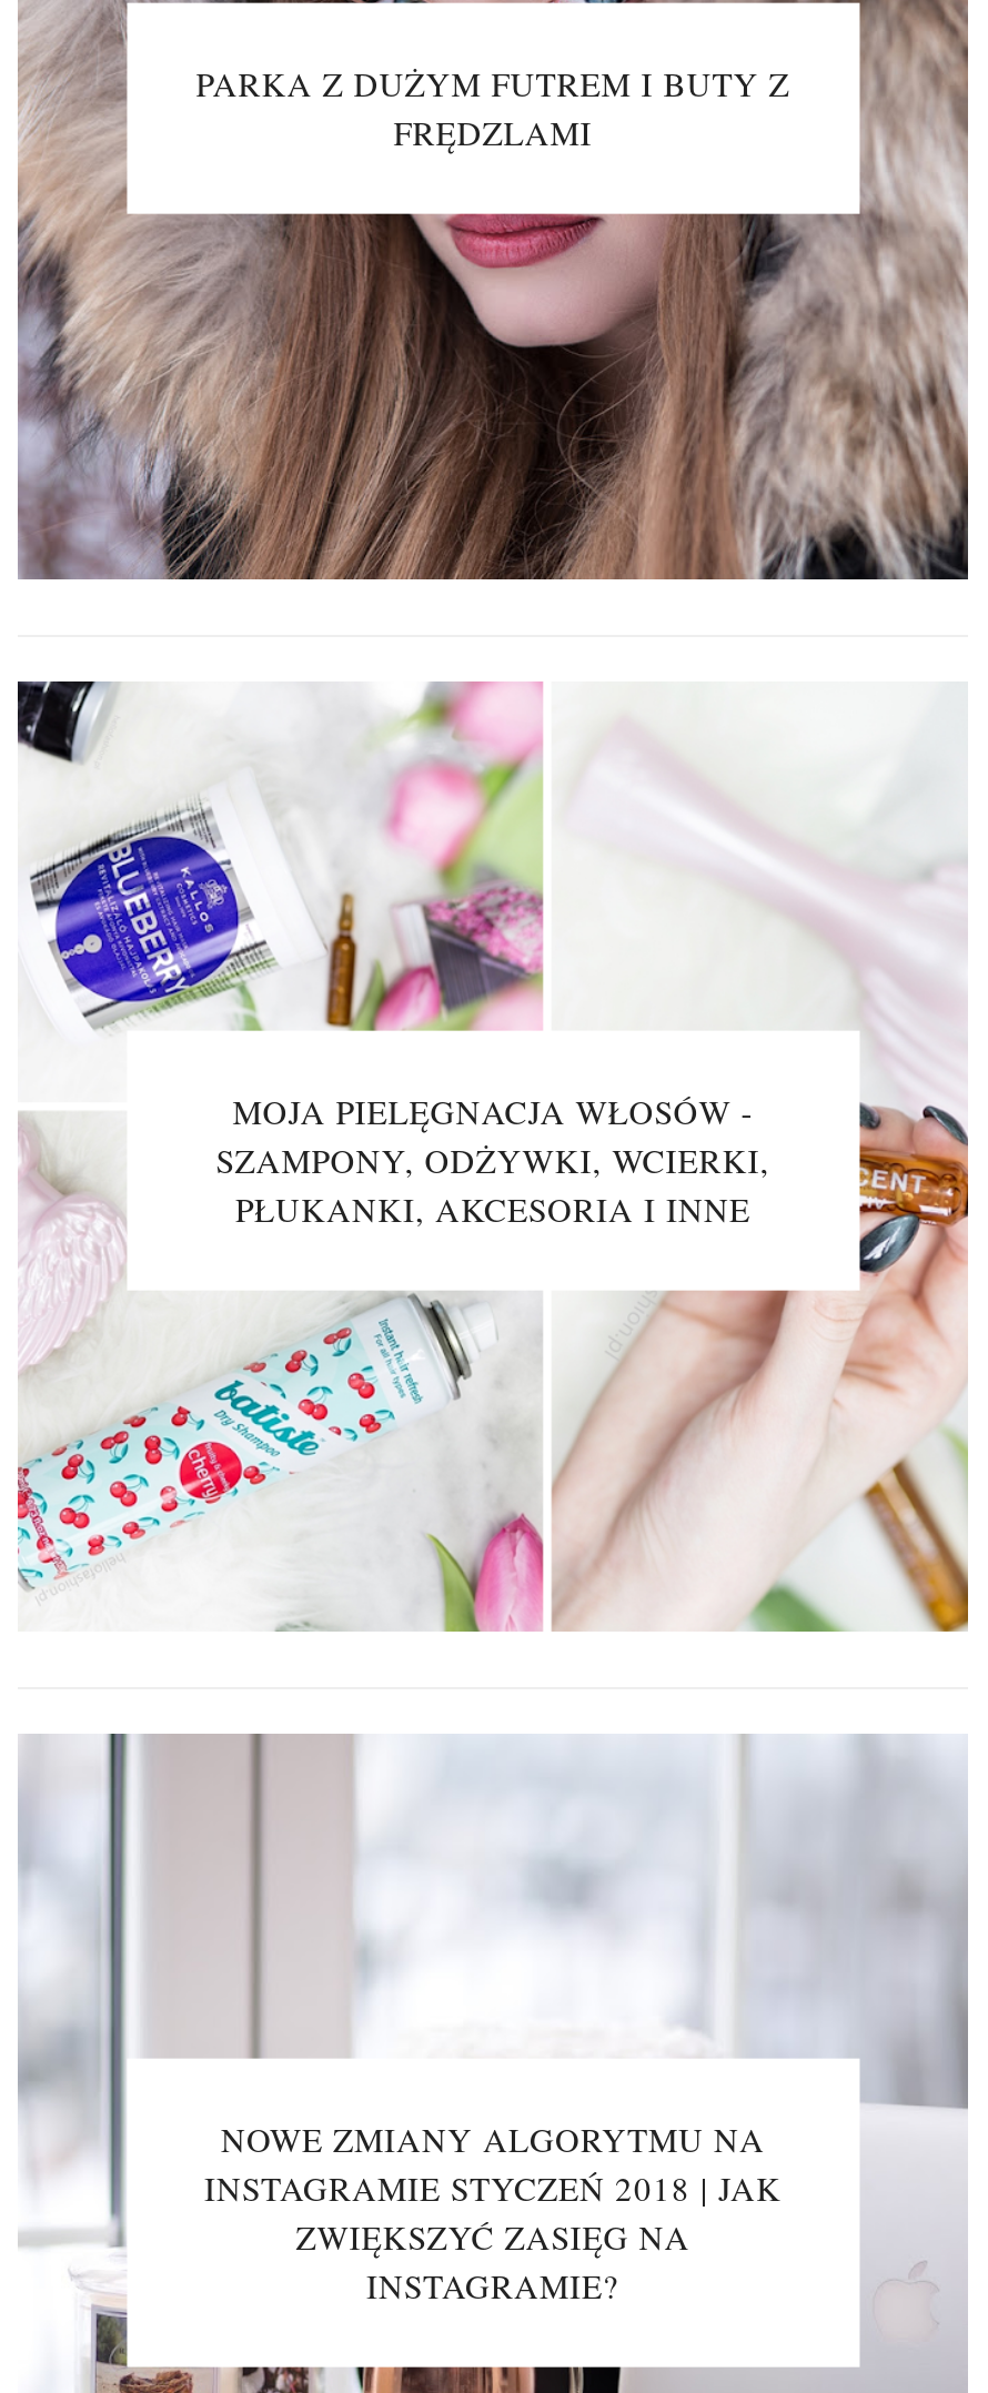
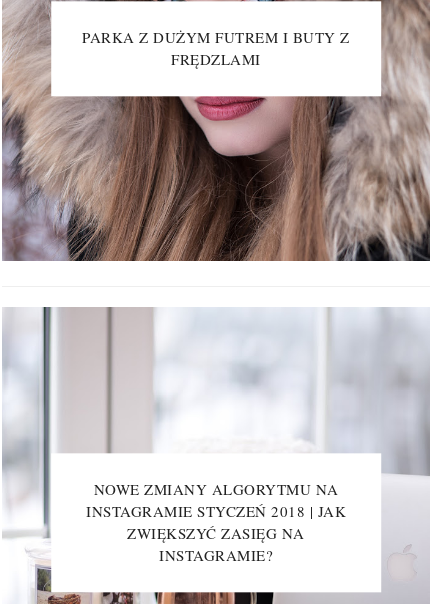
[16,679,970,1634] [image] | MOJA PIELĘGNACJA WŁOSÓW - | SZAMPONY, ODŻYWKI, WCIERKI, | PŁUKANKI, AKCESORIA I INNE -> none

